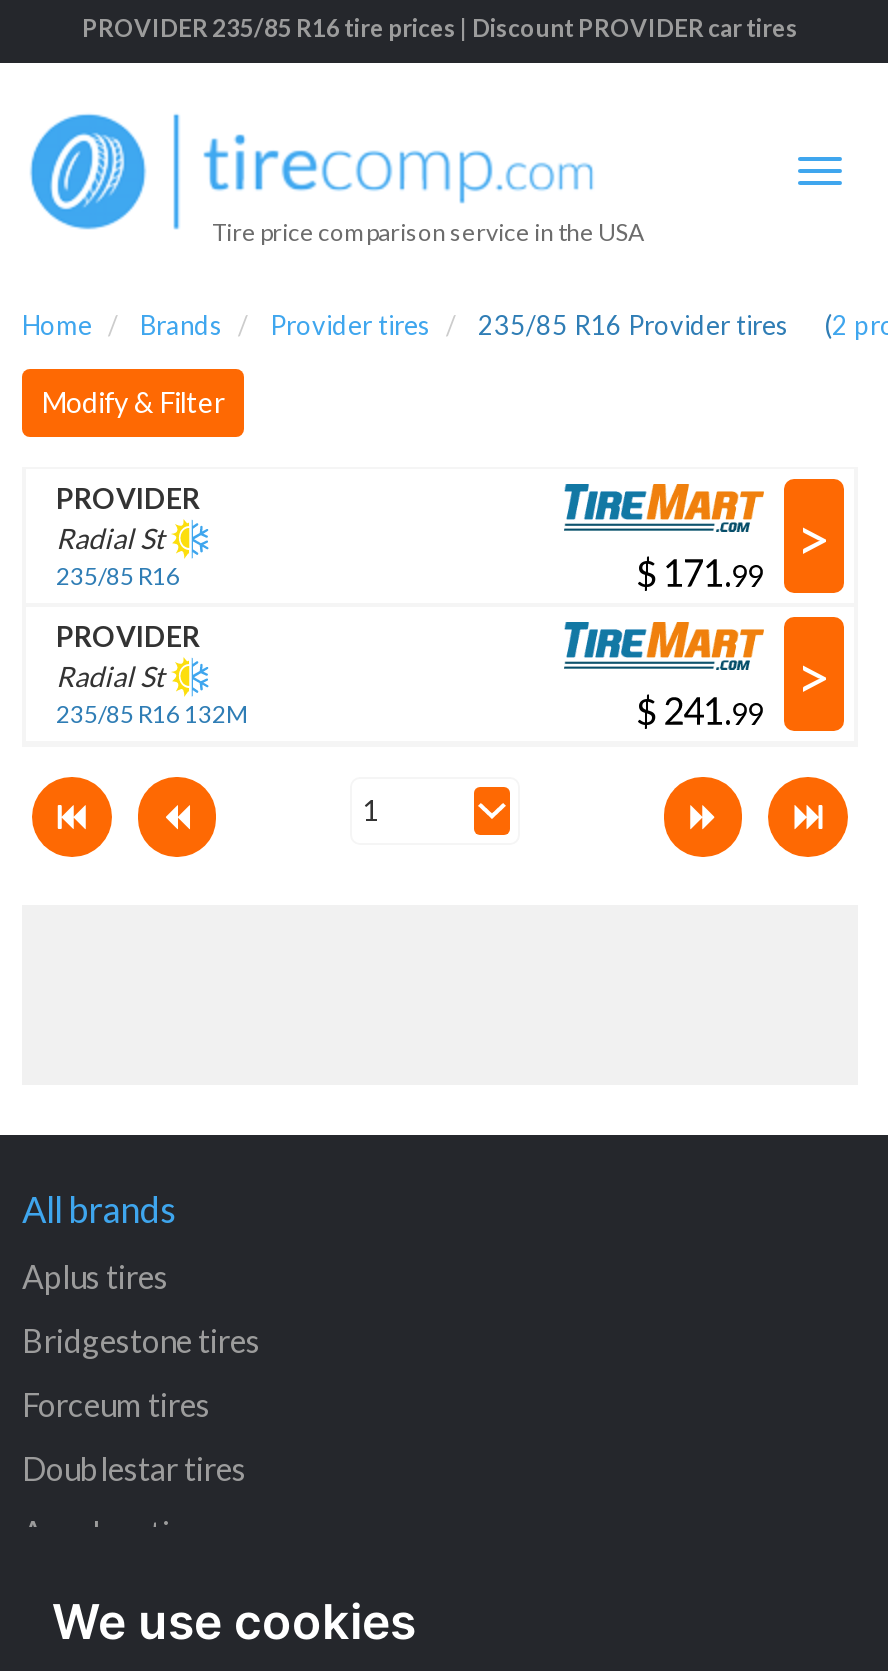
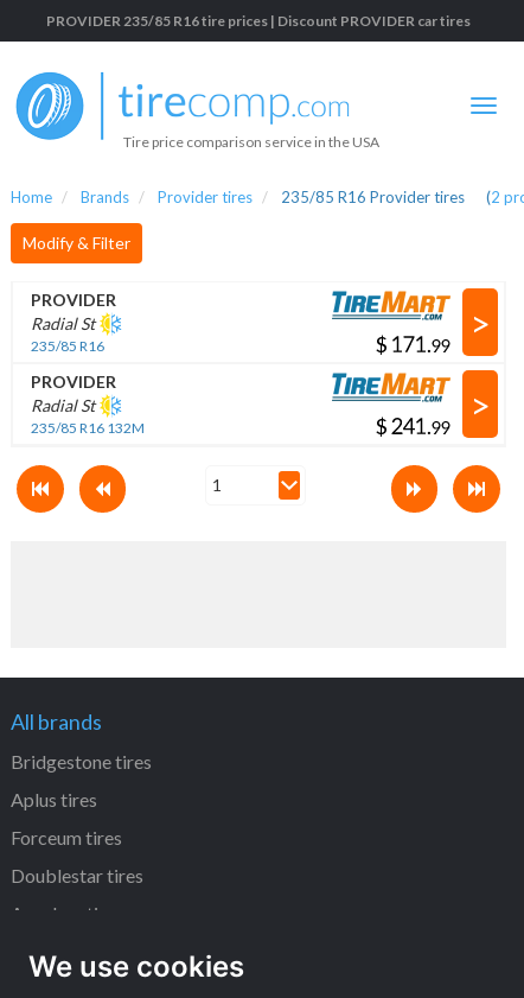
moved [22,1257,168,1295] -> [11,788,97,811]: Aplus tires
moved [22,1321,260,1359] -> [11,750,152,773]: Bridgestone tires

